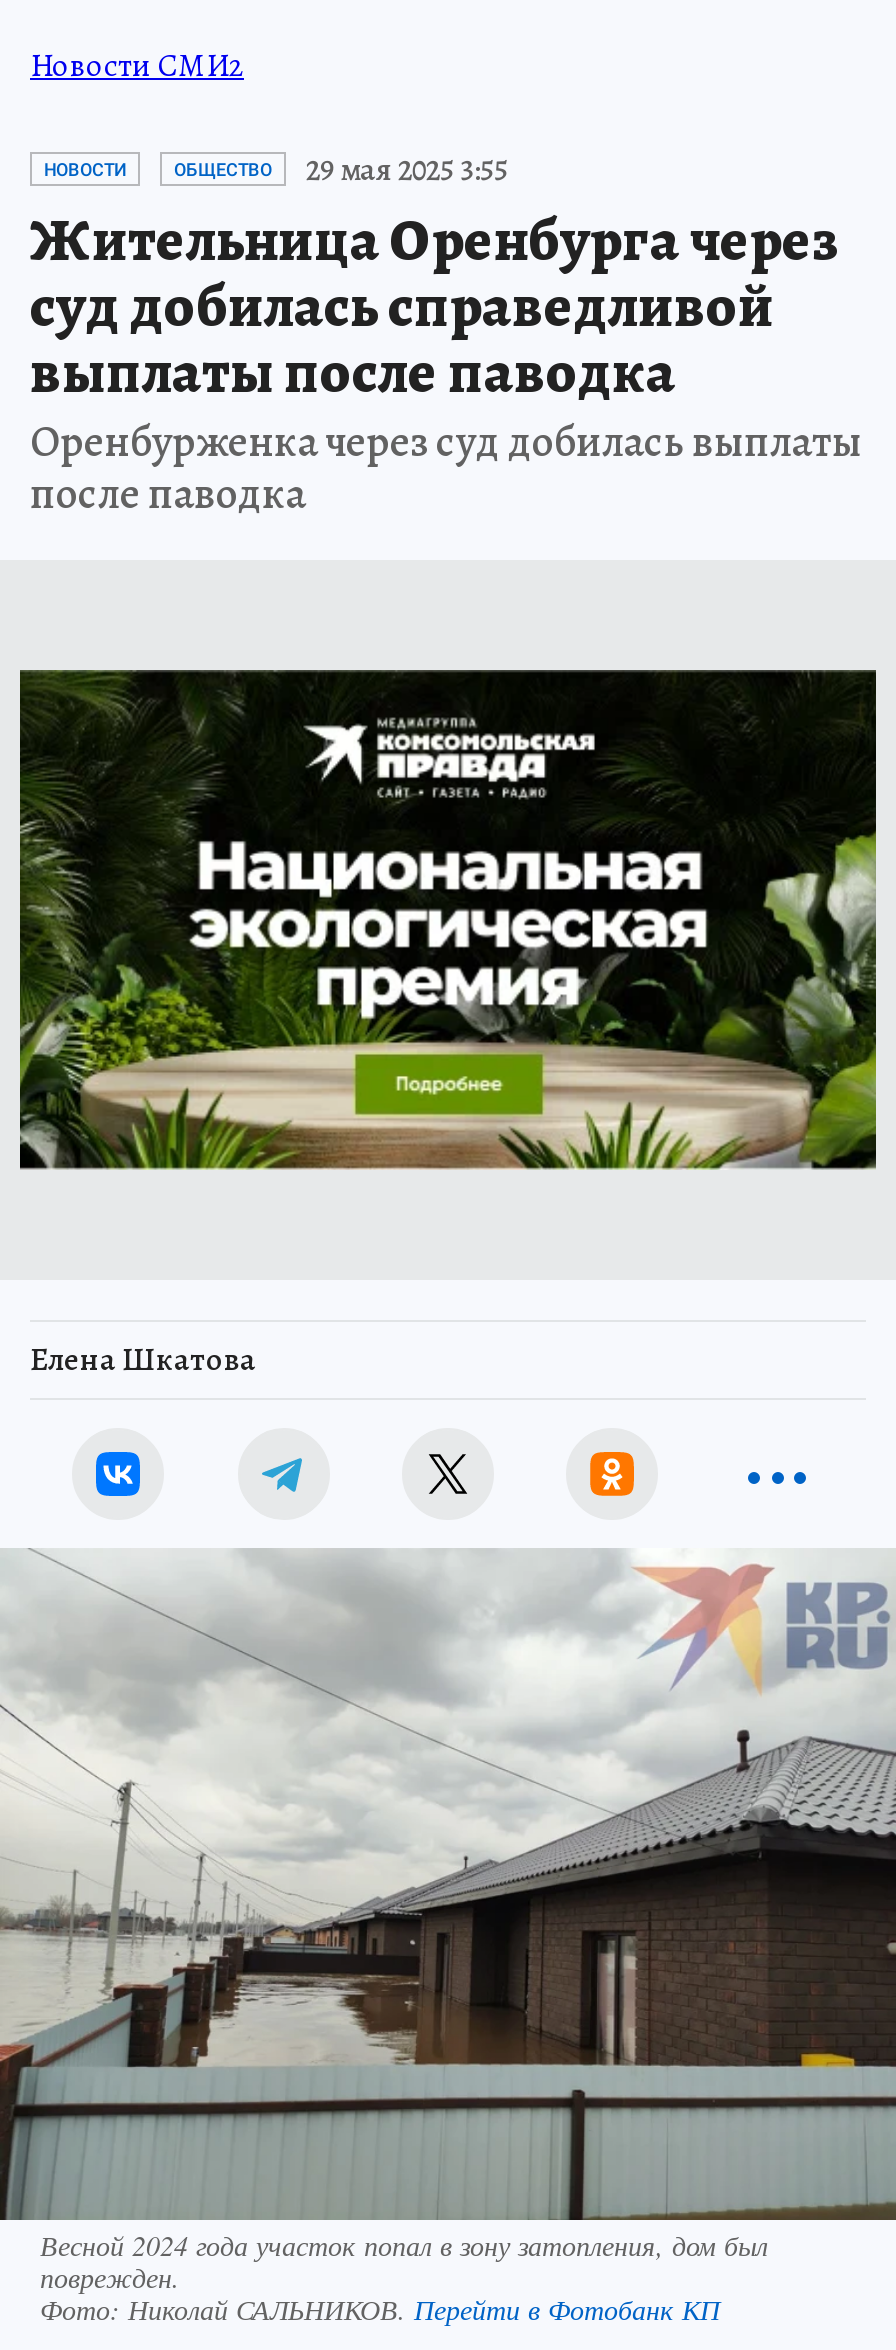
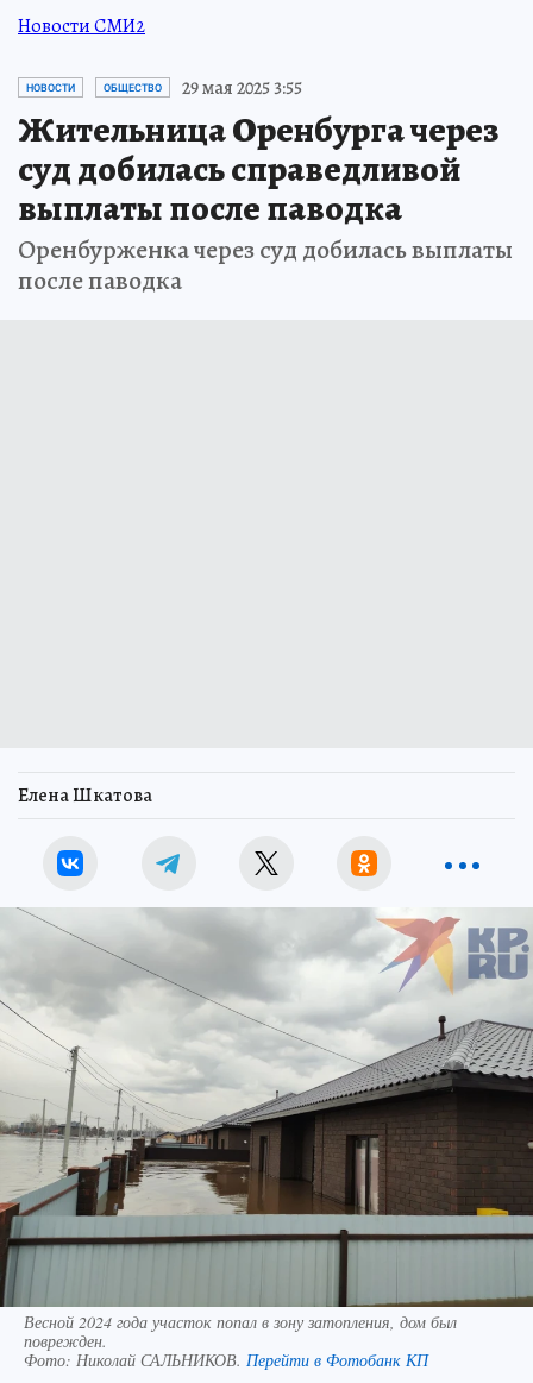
[18,668,878,1172] [image] -> none

